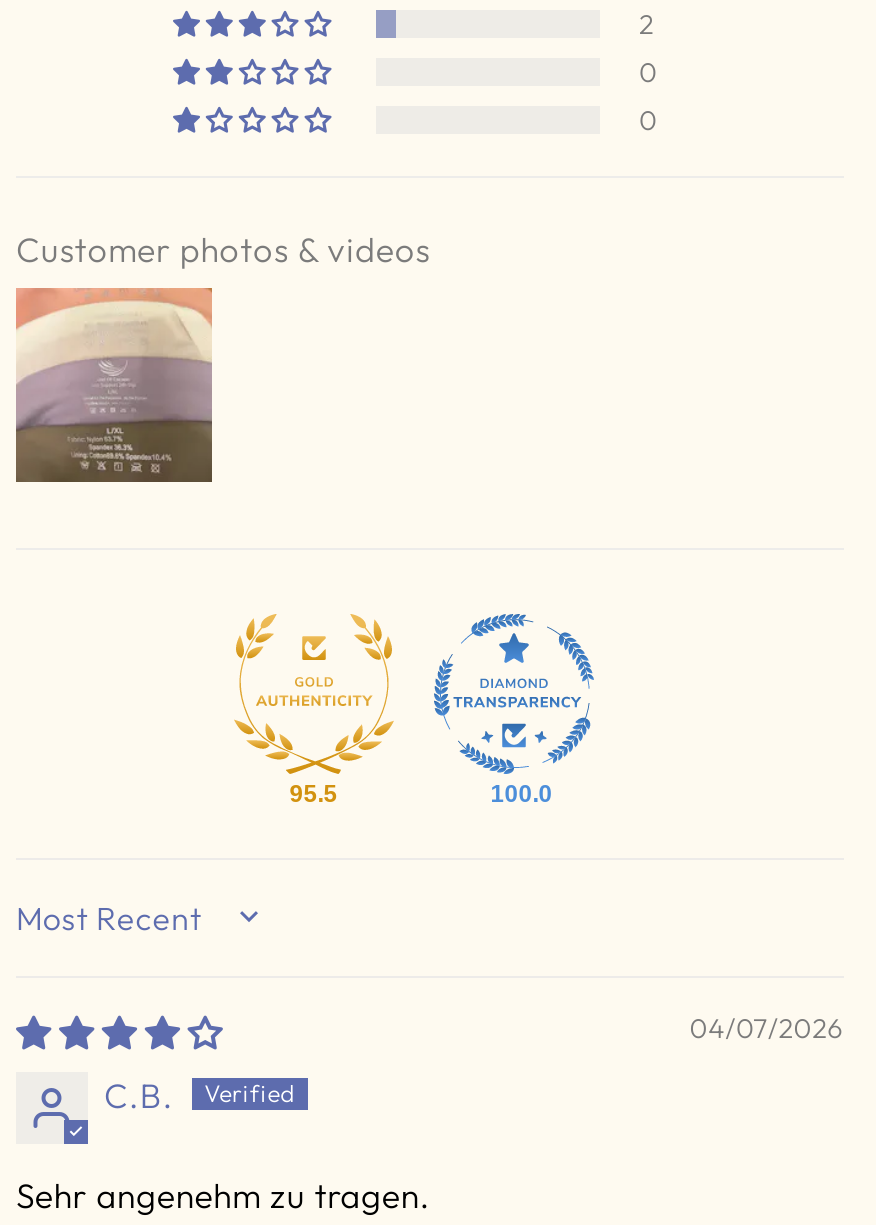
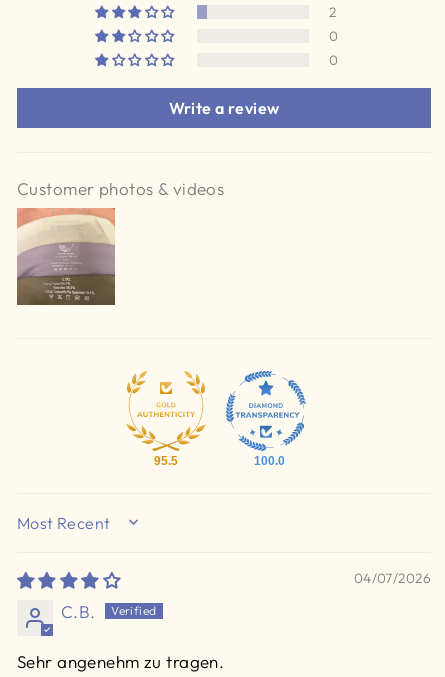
none -> [168,97,279,117] Write a review

